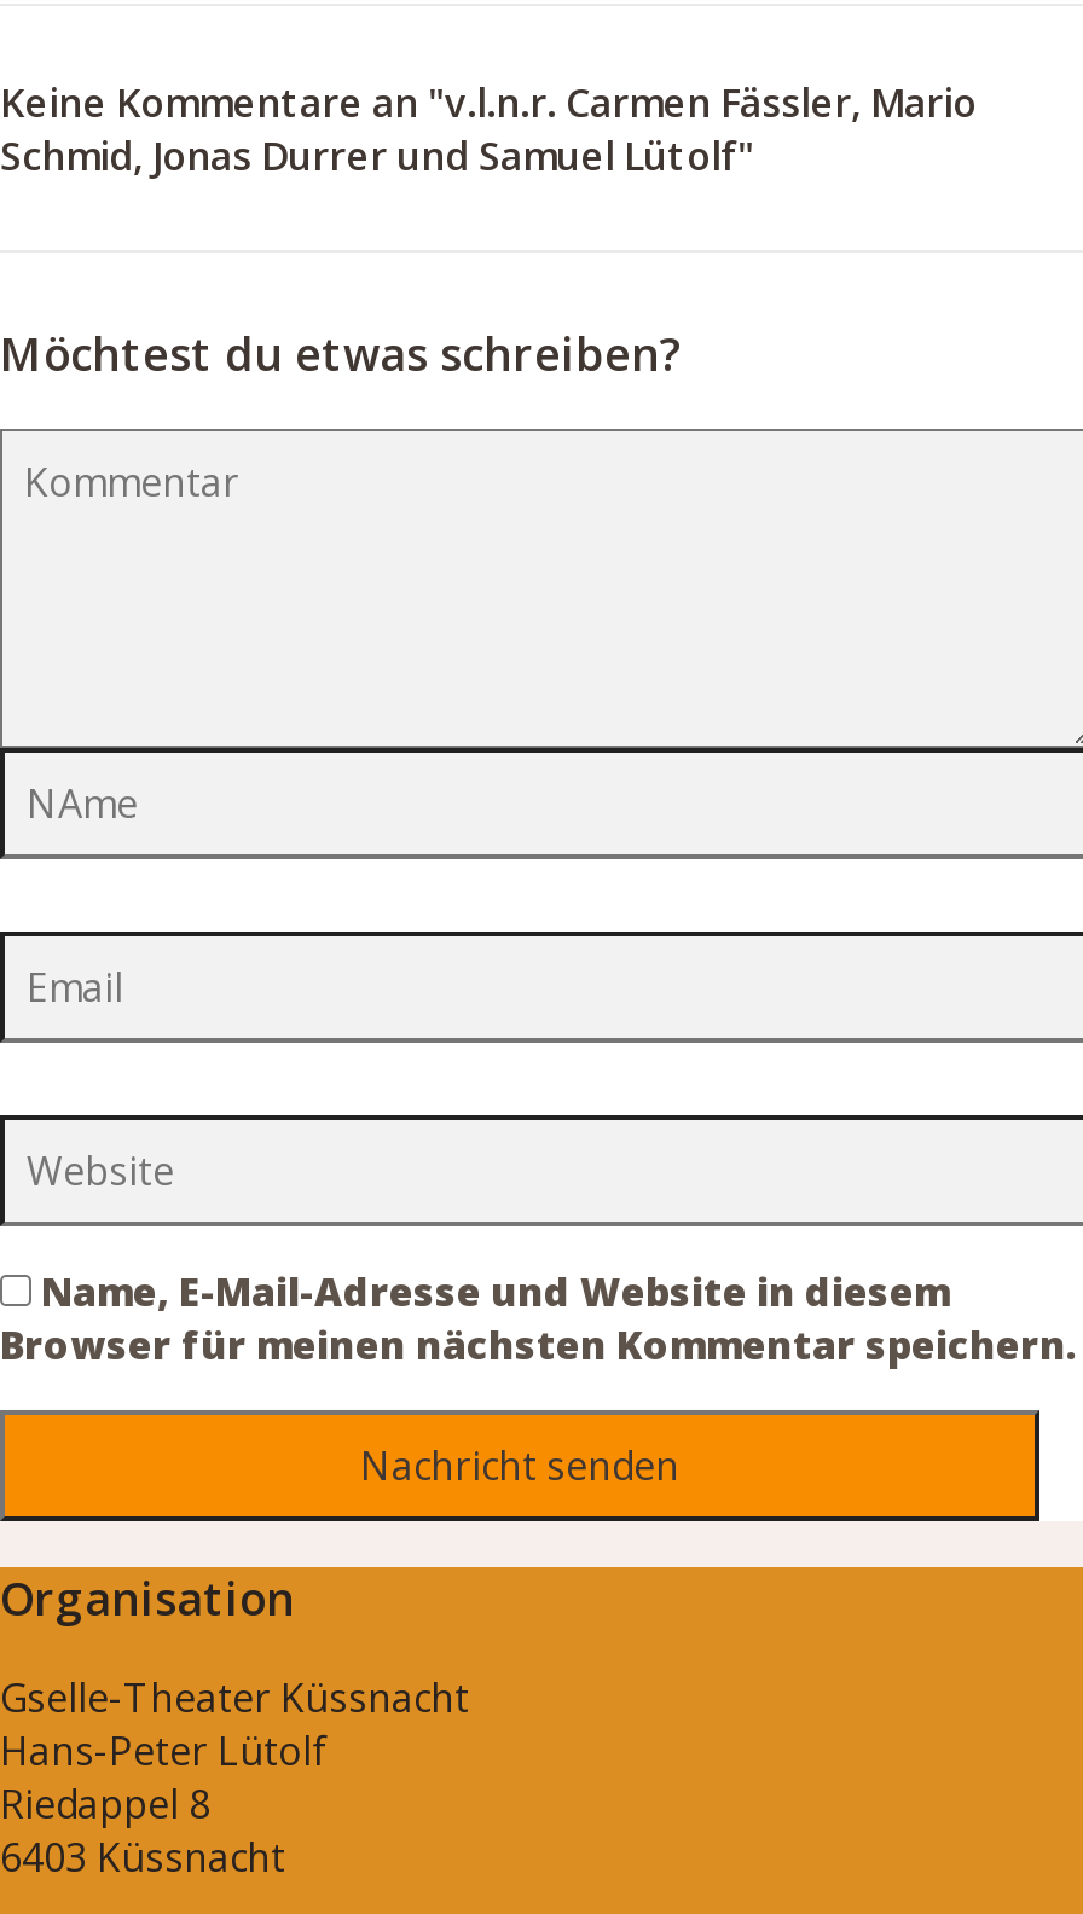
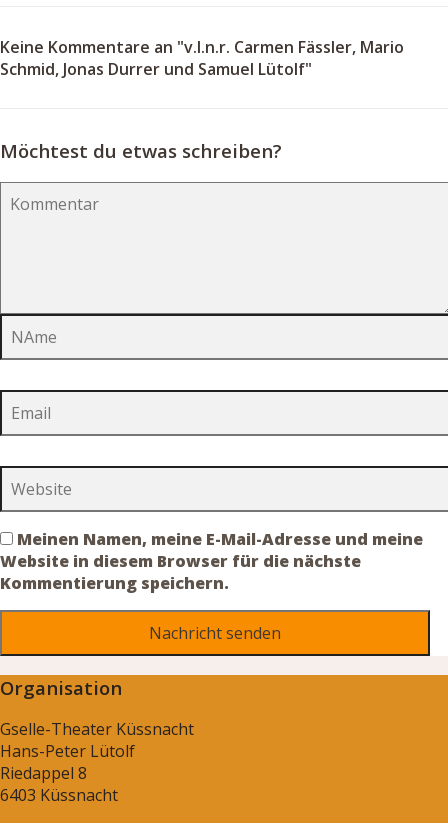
[0,1265,1078,1371] Name, E-Mail-Adresse und Website in diesem | Browser für meinen nächsten Kommentar speichern. -> [0,528,423,594] Meinen Namen, meine E-Mail-Adresse und meine | Website in diesem Browser für die nächste | Kommentierung speichern.

